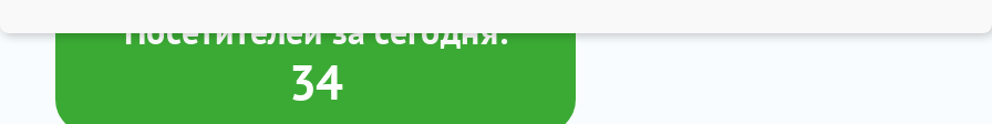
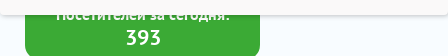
[289,51,342,113] 34 -> [124,23,160,51] 393

